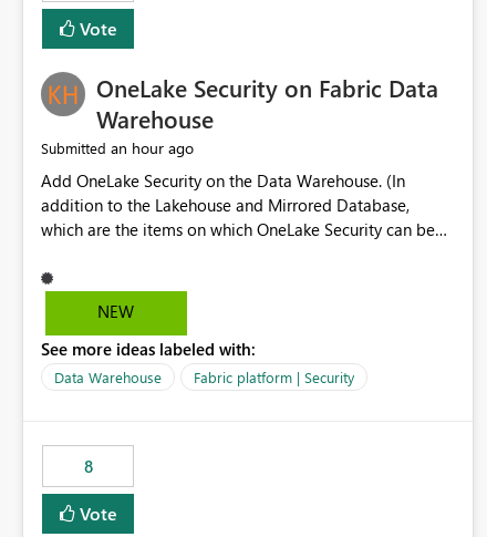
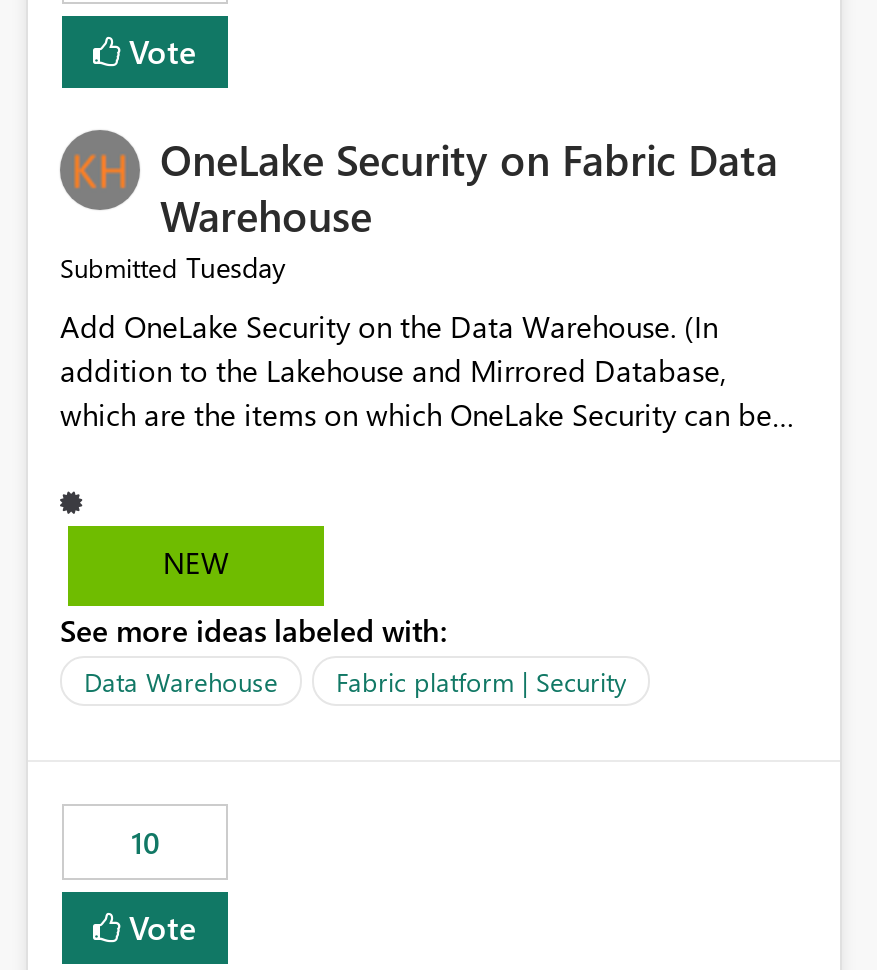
[41,138,194,159] Submitted an hour ago -> [60,249,286,287] Submitted Tuesday
[84,456,92,478] 8 -> [131,823,159,863] 10

